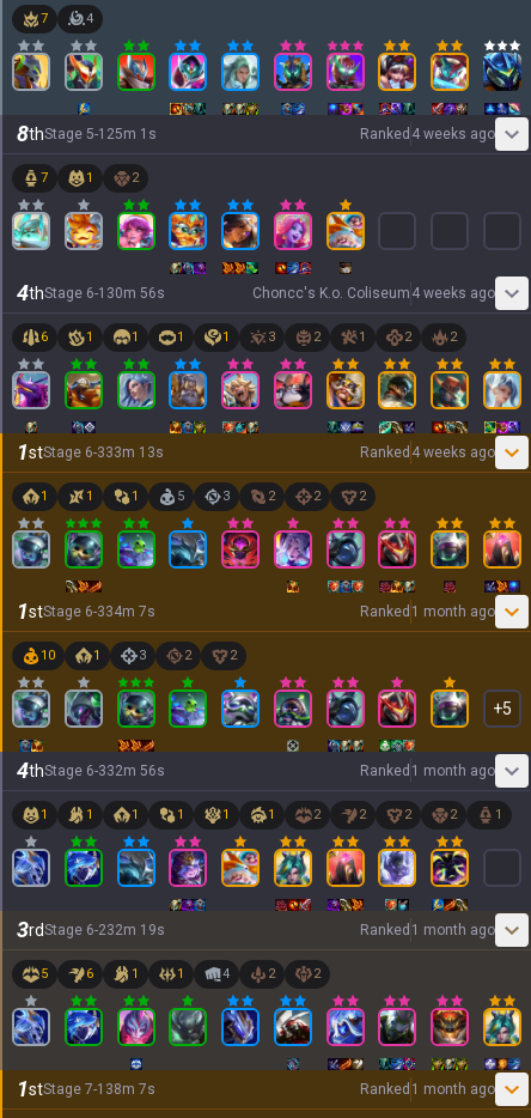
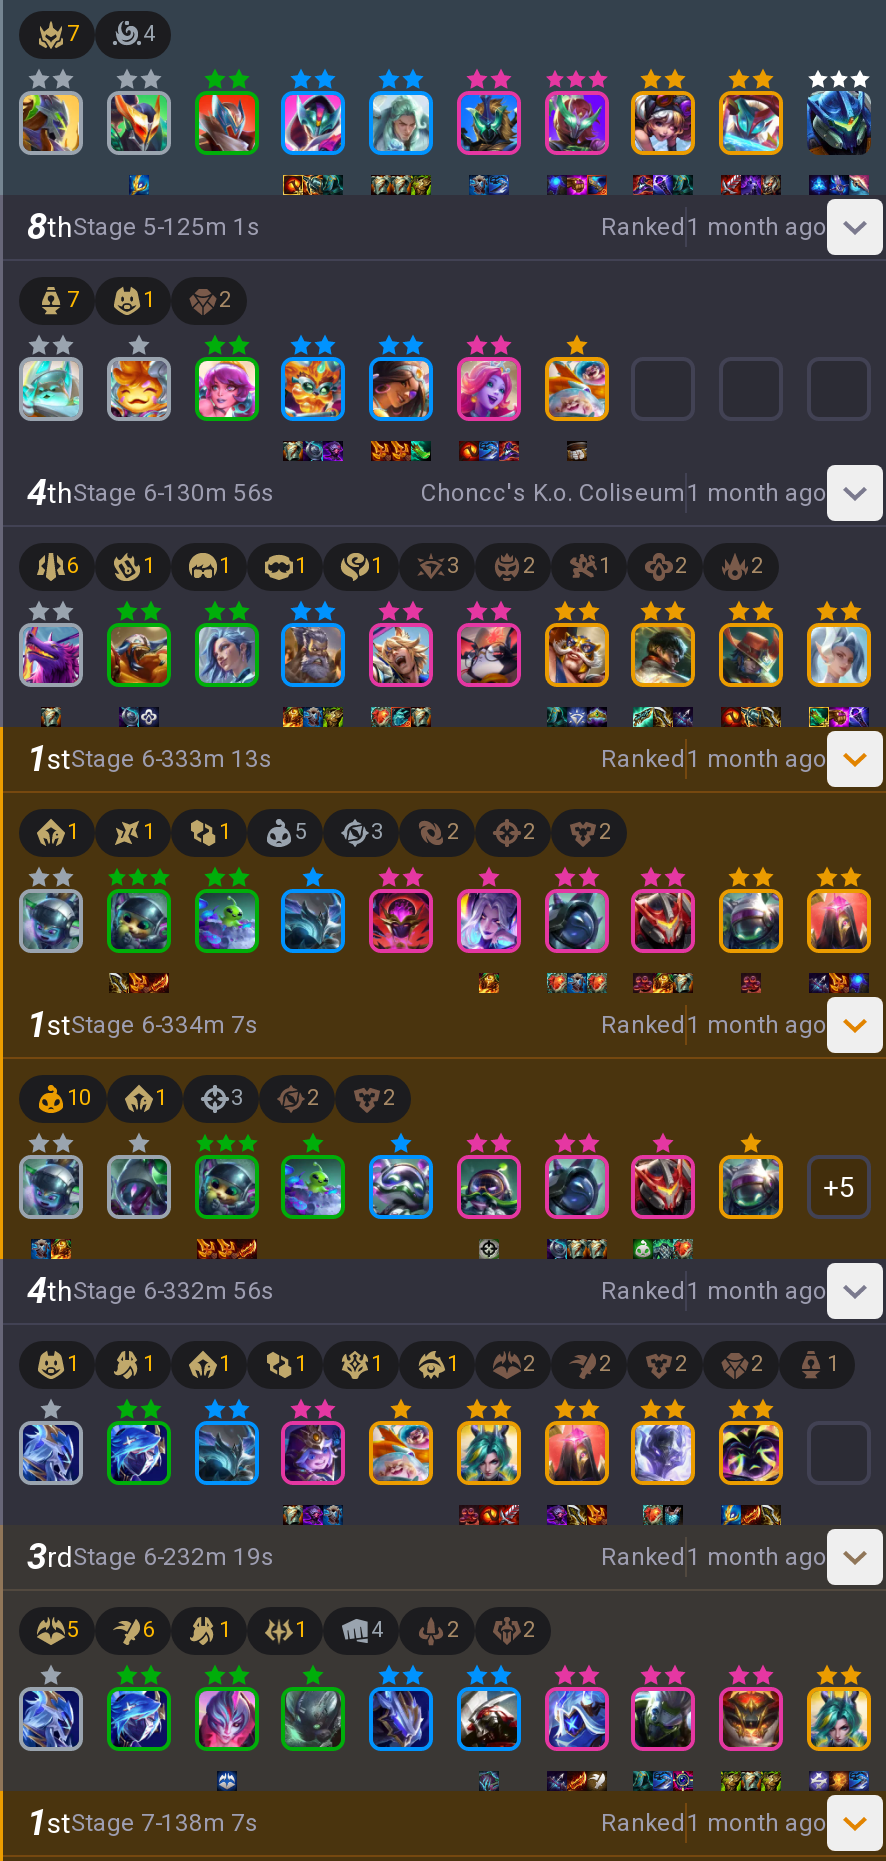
[360,126,495,142] Ranked 4 weeks ago -> [601,213,827,241] Ranked 1 month ago
[252,285,495,302] Choncc's K.o. Coliseum 4 weeks ago -> [421,479,827,507] Choncc's K.o. Coliseum 1 month ago
[360,444,495,461] Ranked 4 weeks ago -> [601,745,827,773] Ranked 1 month ago

